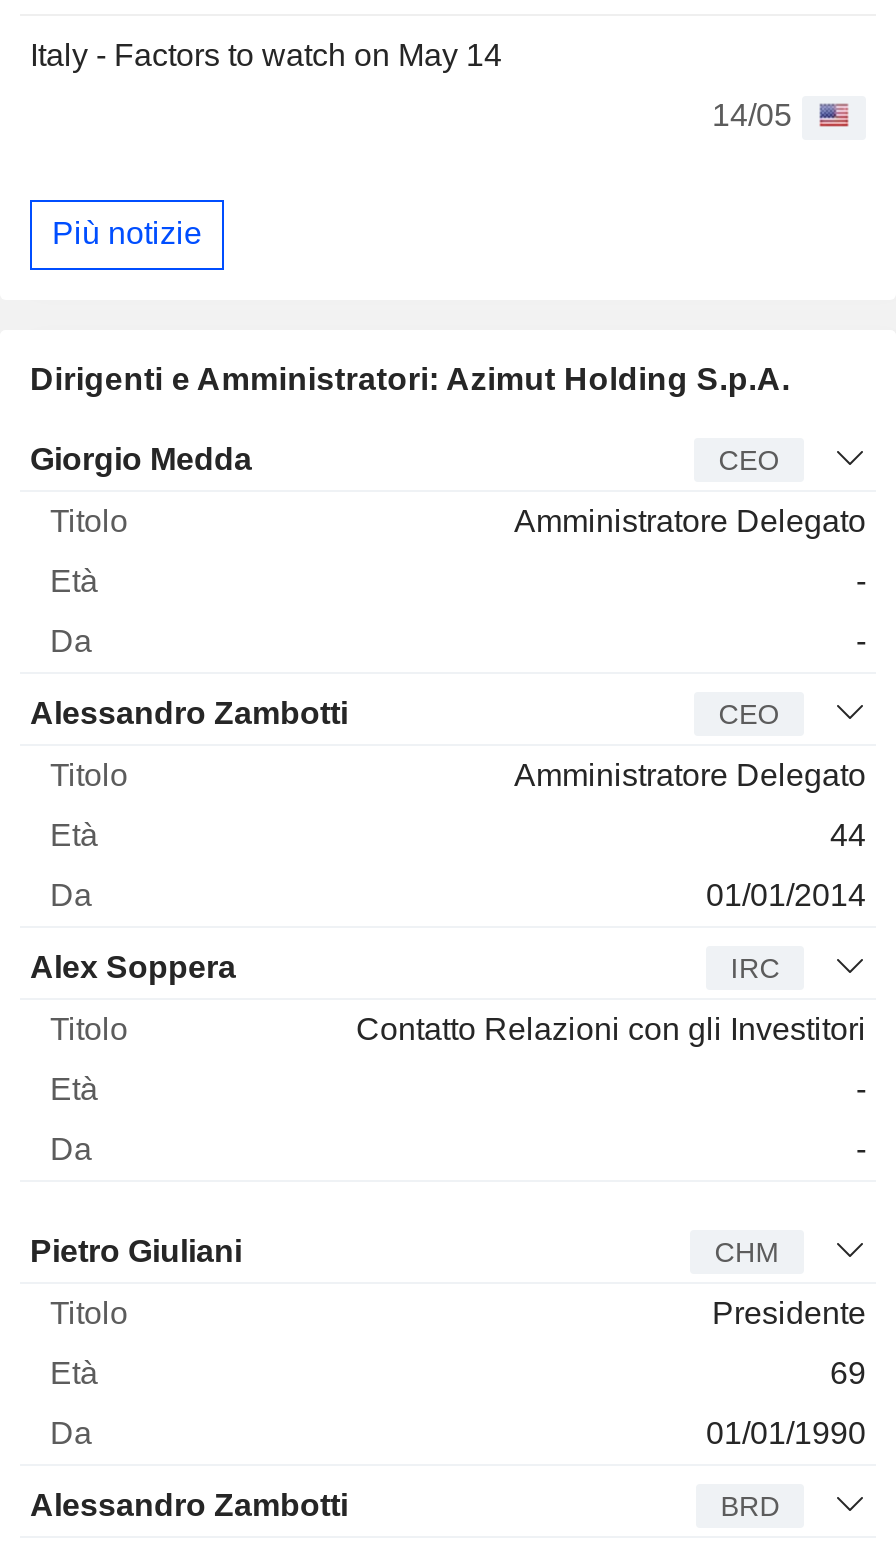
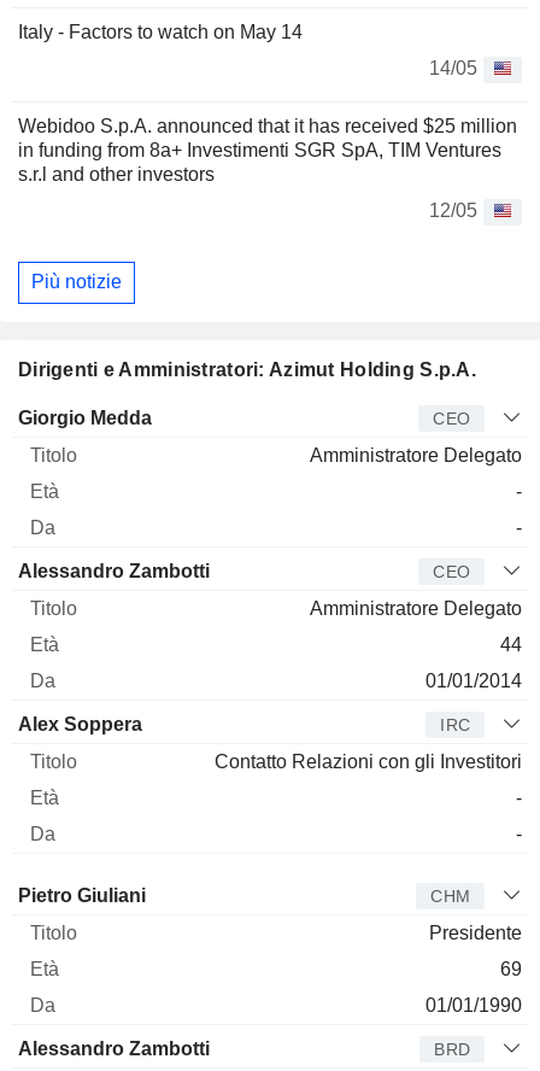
none -> [18,116,517,221] Webidoo S.p.A. announced that it has received $25 million | in funding from 8a+ Investimenti SGR SpA, TIM Ventures | s.r.l and other investors | 12/05

